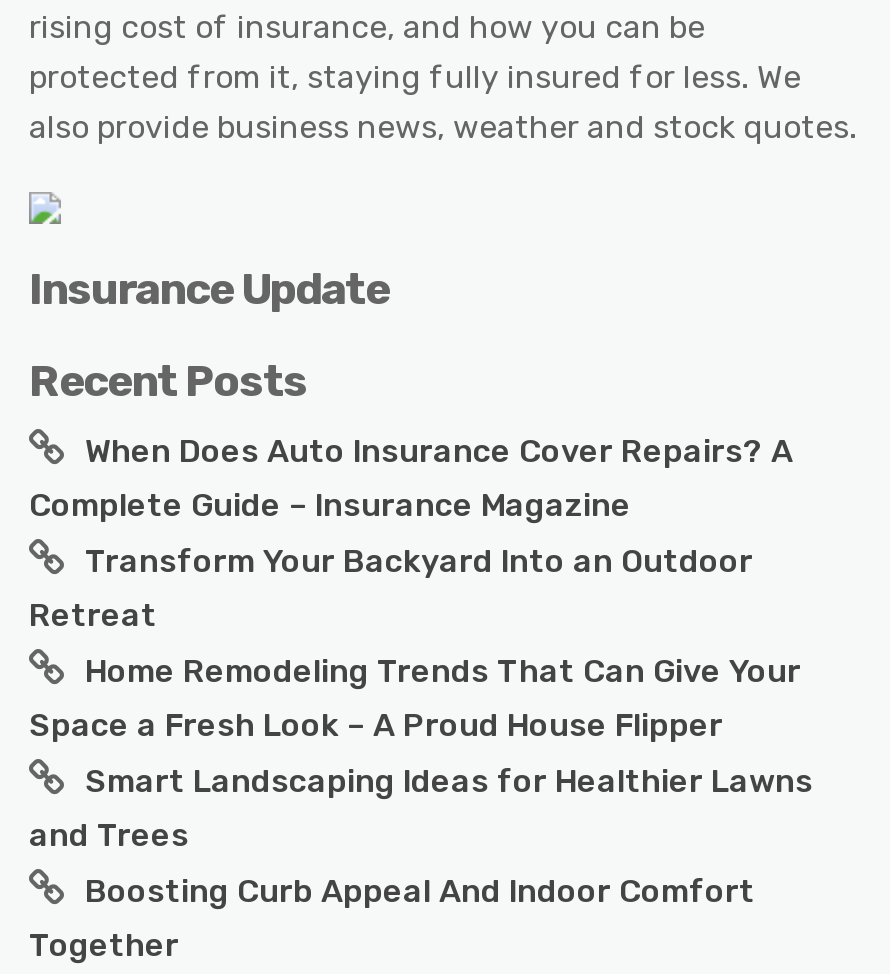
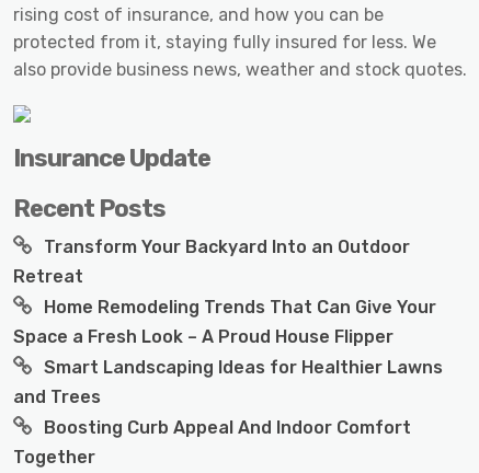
[29,432,793,524] When Does Auto Insurance Cover Repairs? A | Complete Guide – Insurance Magazine -> none

